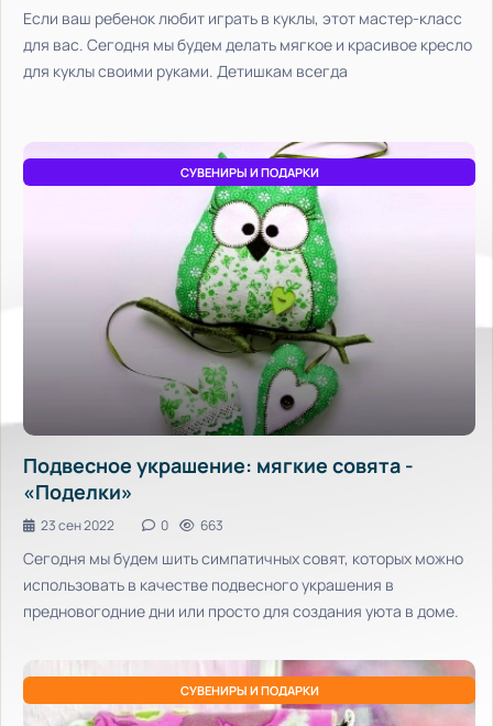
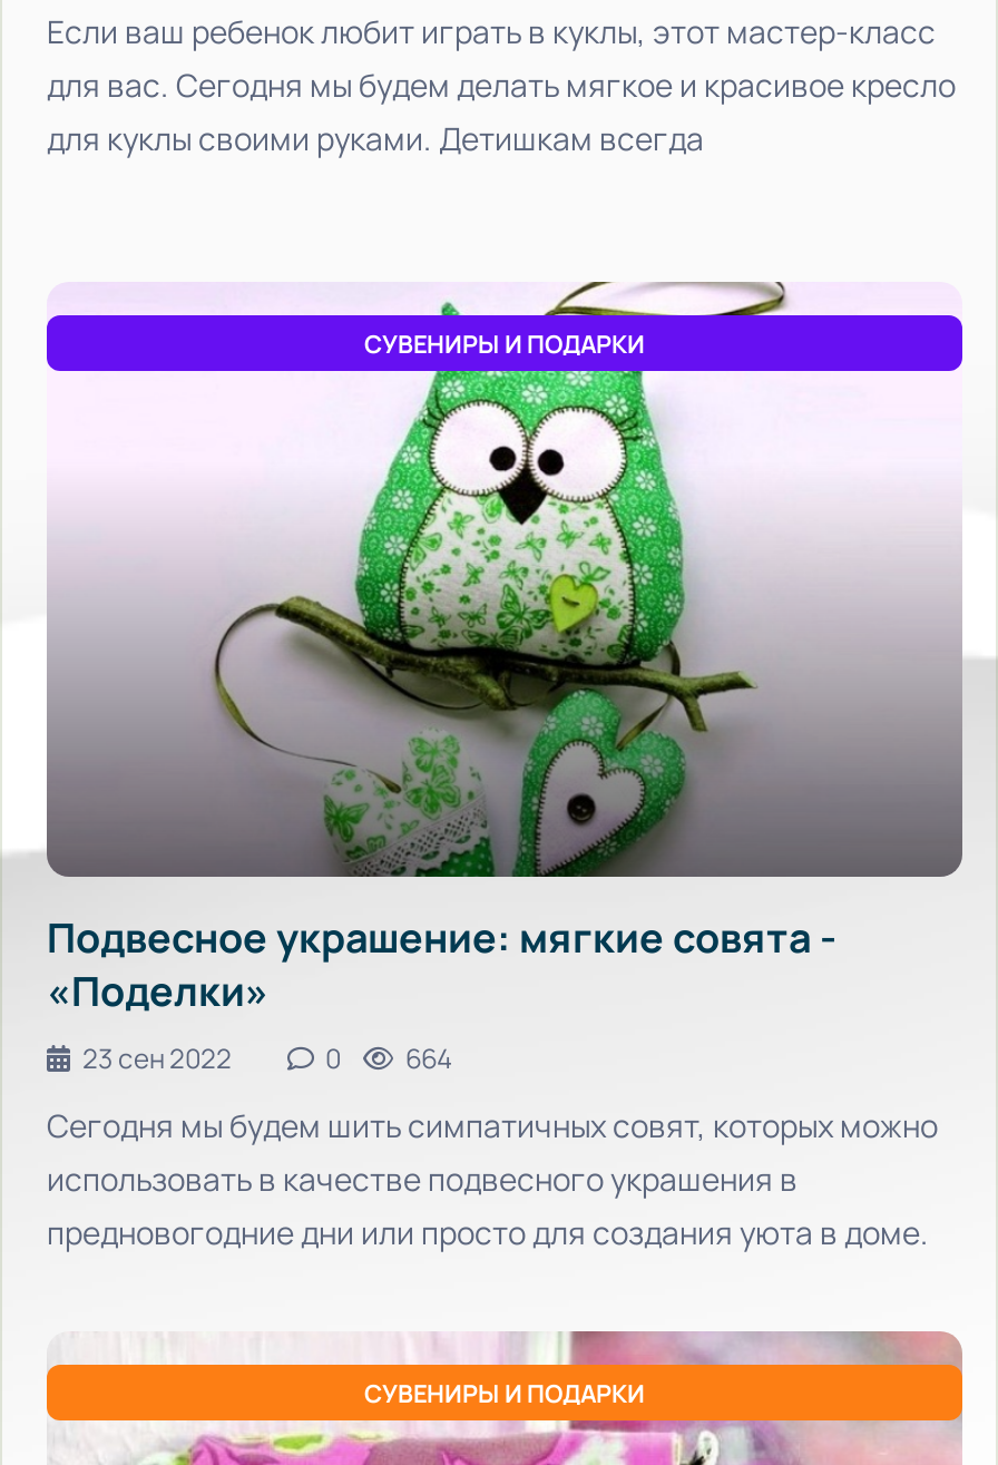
[161,516,223,534] 0 663 -> [325,1039,452,1077] 0 664

